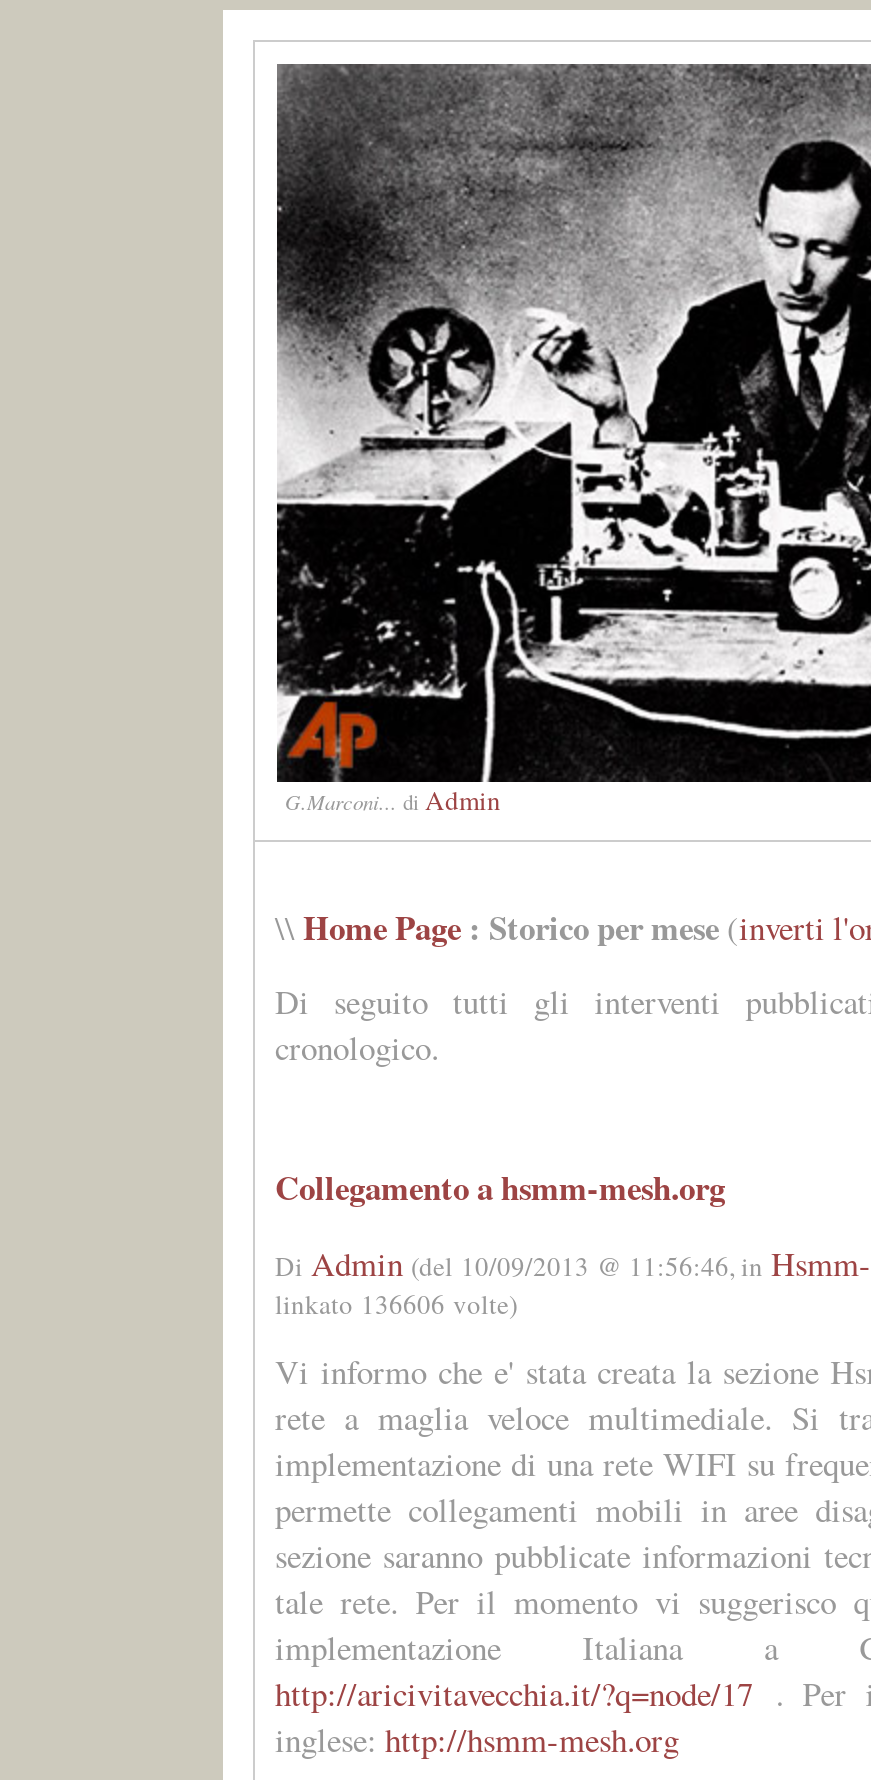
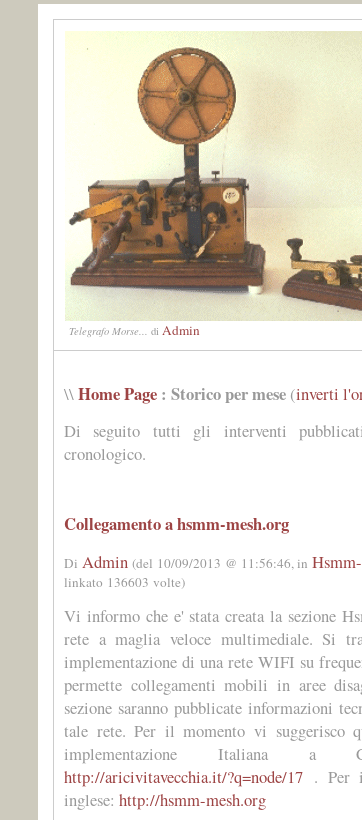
[275,62,865,818] [image] | G.Marconi...diAdmin -> [65,31,359,339] [image] | Telegrafo Morse...diAdmin
[275,1285,517,1321] linkato 136606 volte) -> [64,573,185,591] linkato 136603 volte)

